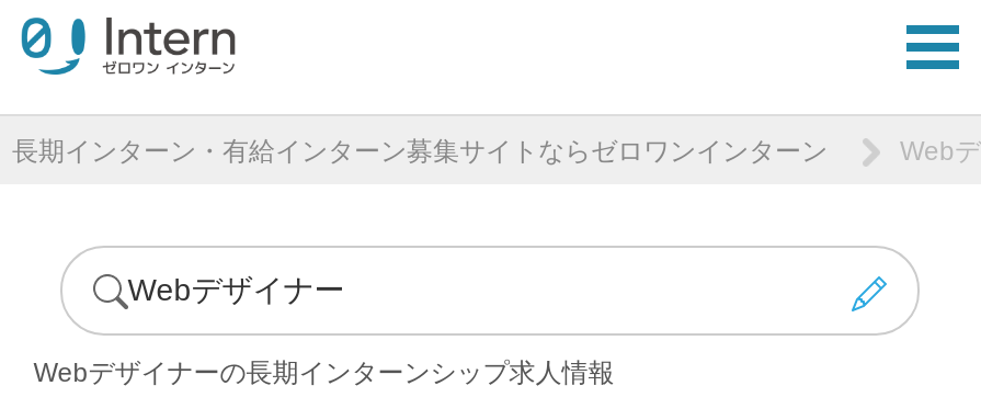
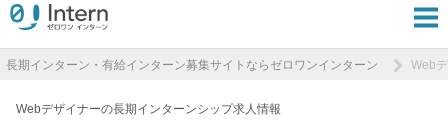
[128,272,345,307] Webデザイナー -> none

